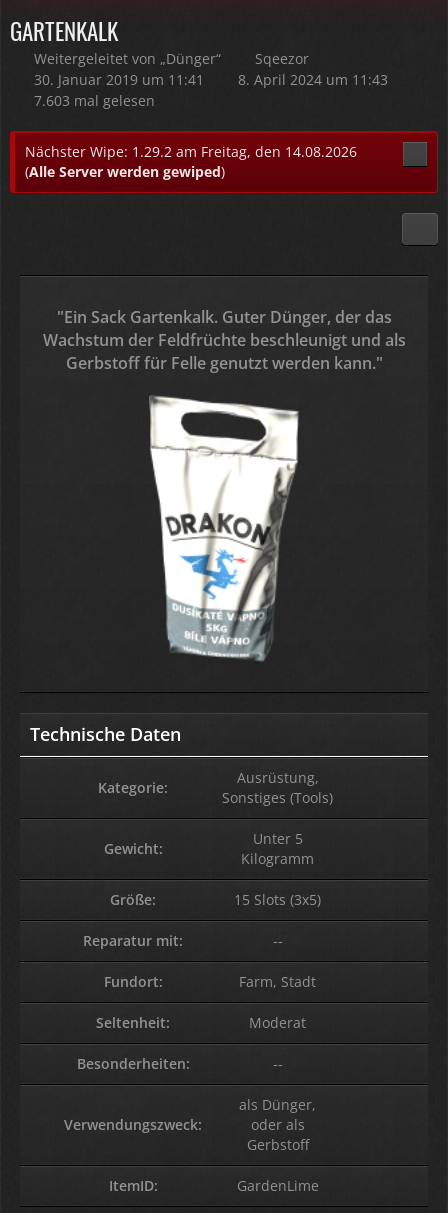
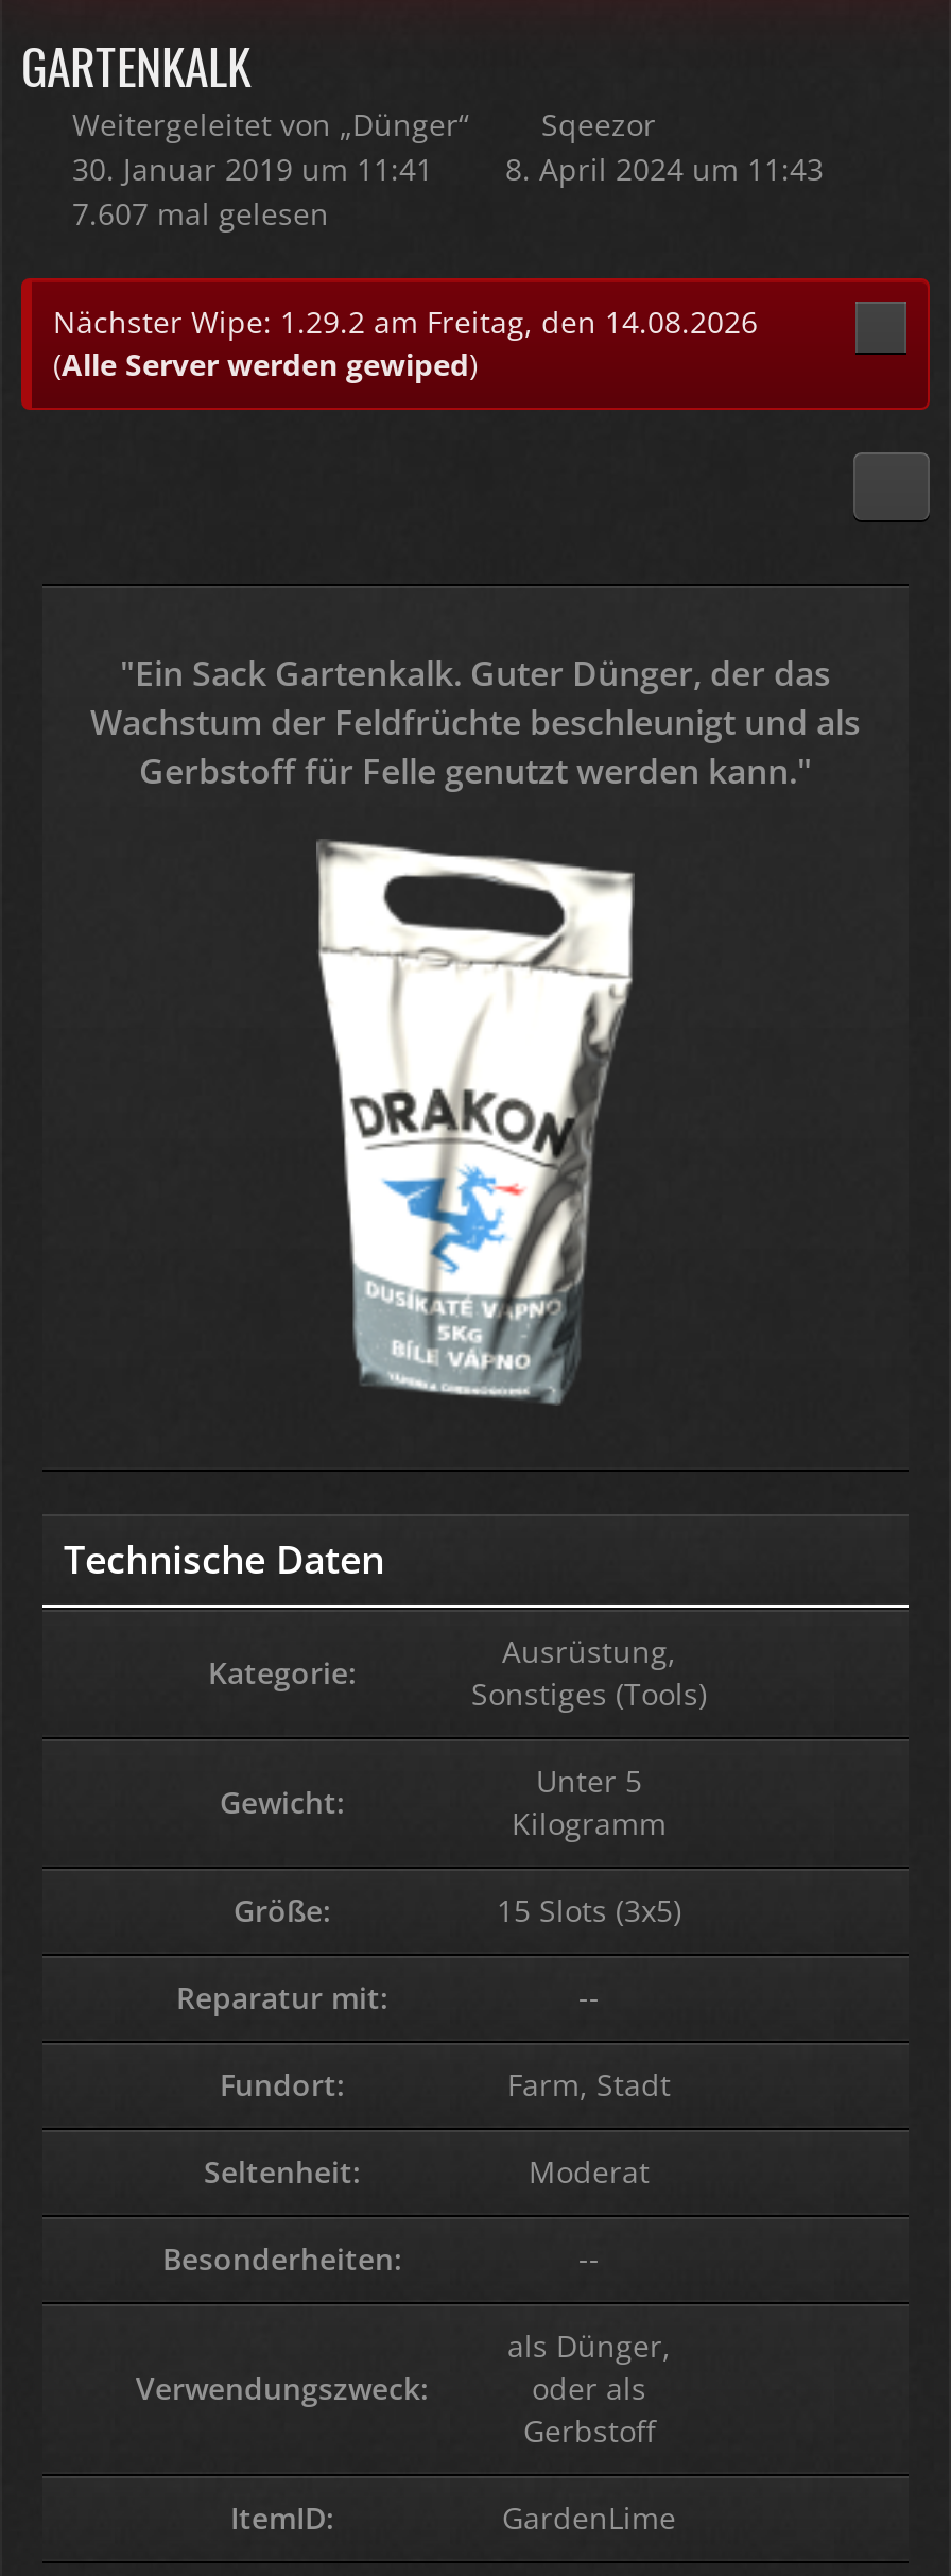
[30,91,155,110] 7.603 mal gelesen -> [64,193,329,234] 7.607 mal gelesen

